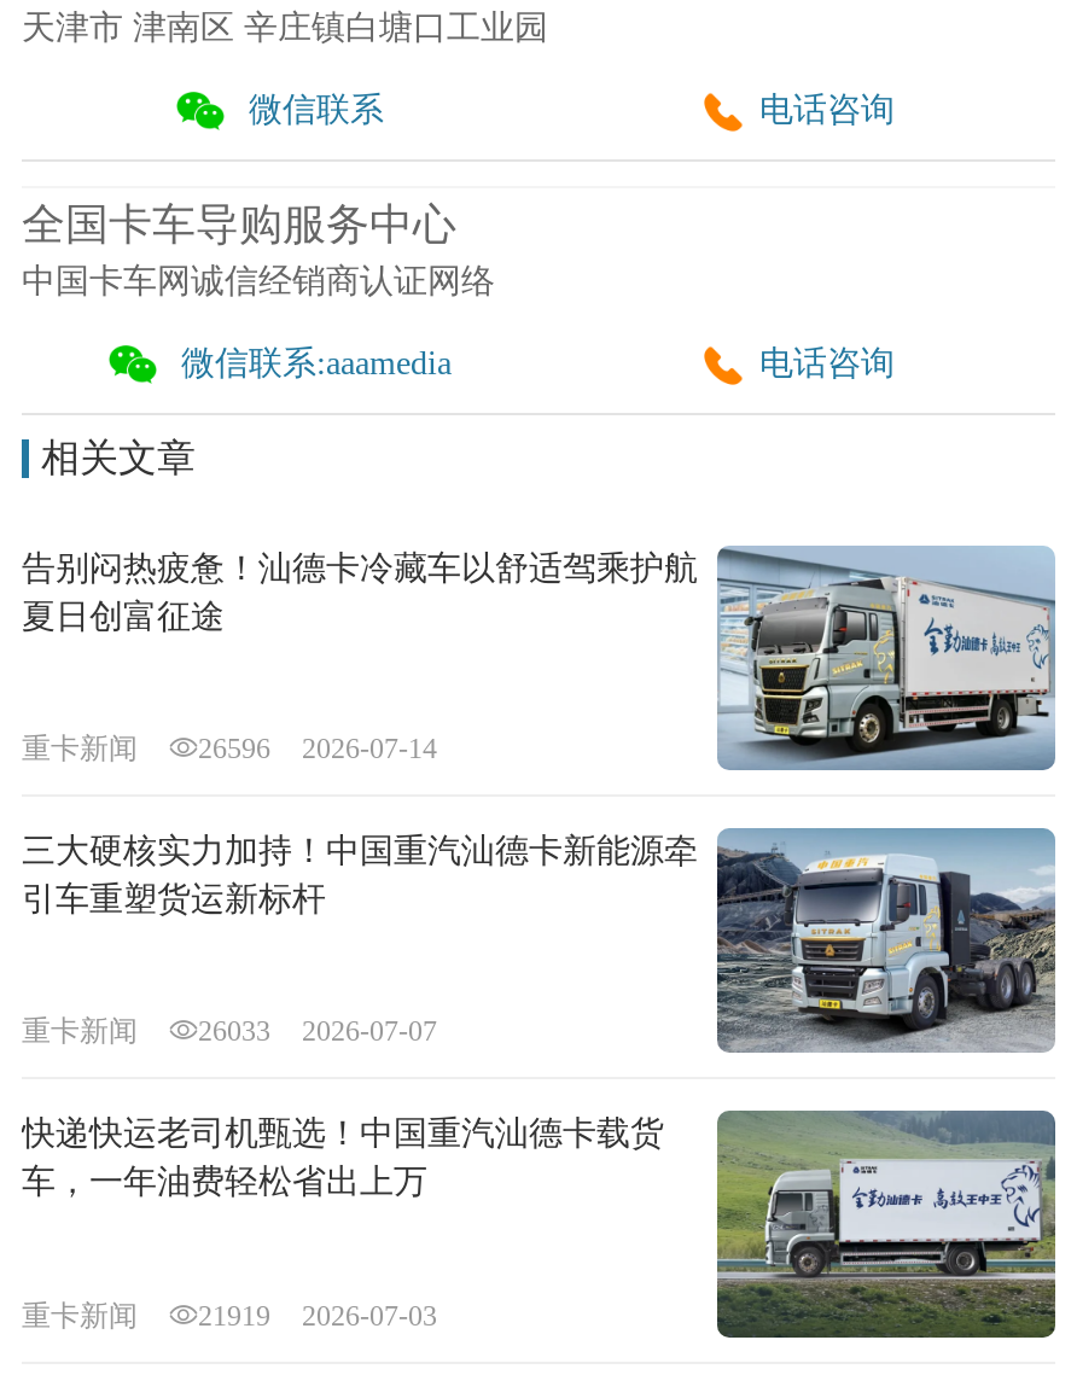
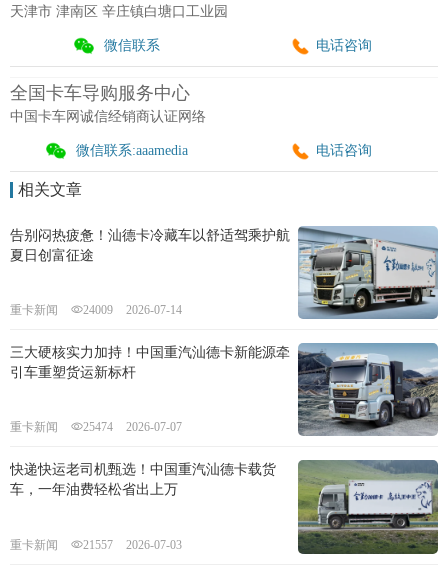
[22,731,437,765] 重卡新闻 26596 2026-07-14 -> [10,303,182,317] 重卡新闻 24009 2026-07-14
[22,1015,437,1049] 重卡新闻 26033 2026-07-07 -> [10,420,182,434] 重卡新闻 25474 2026-07-07
[22,1298,437,1332] 重卡新闻 21919 2026-07-03 -> [10,538,182,552] 重卡新闻 21557 2026-07-03

